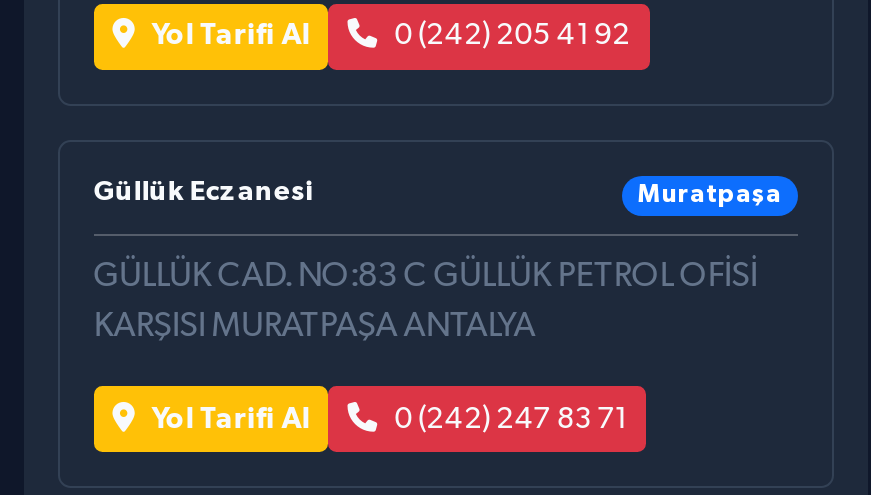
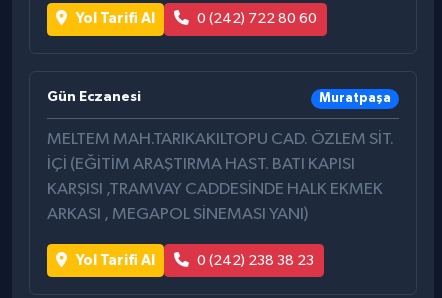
[394,21,630,51] 0 (242) 205 41 92 -> [197,11,317,26] 0 (242) 722 80 60
[94,177,314,205] Güllük Eczanesi -> [47,90,141,104] Gün Eczanesi
[94,261,758,345] GÜLLÜK CAD. NO:83 C GÜLLÜK PETROL OFİSİ | KARŞISI MURATPAŞA ANTALYA -> [47,131,394,223] MELTEM MAH.TARIKAKILTOPU CAD. ÖZLEM SİT. | İÇİ (EĞİTİM ARAŞTIRMA HAST. BATI KAPISI | KARŞISI ,TRAMVAY CADDESİNDE HALK EKMEK | ARKASI , MEGAPOL SİNEMASI YANI)
[394,403,626,433] 0 (242) 247 83 71 -> [197,253,314,268] 0 (242) 238 38 23

